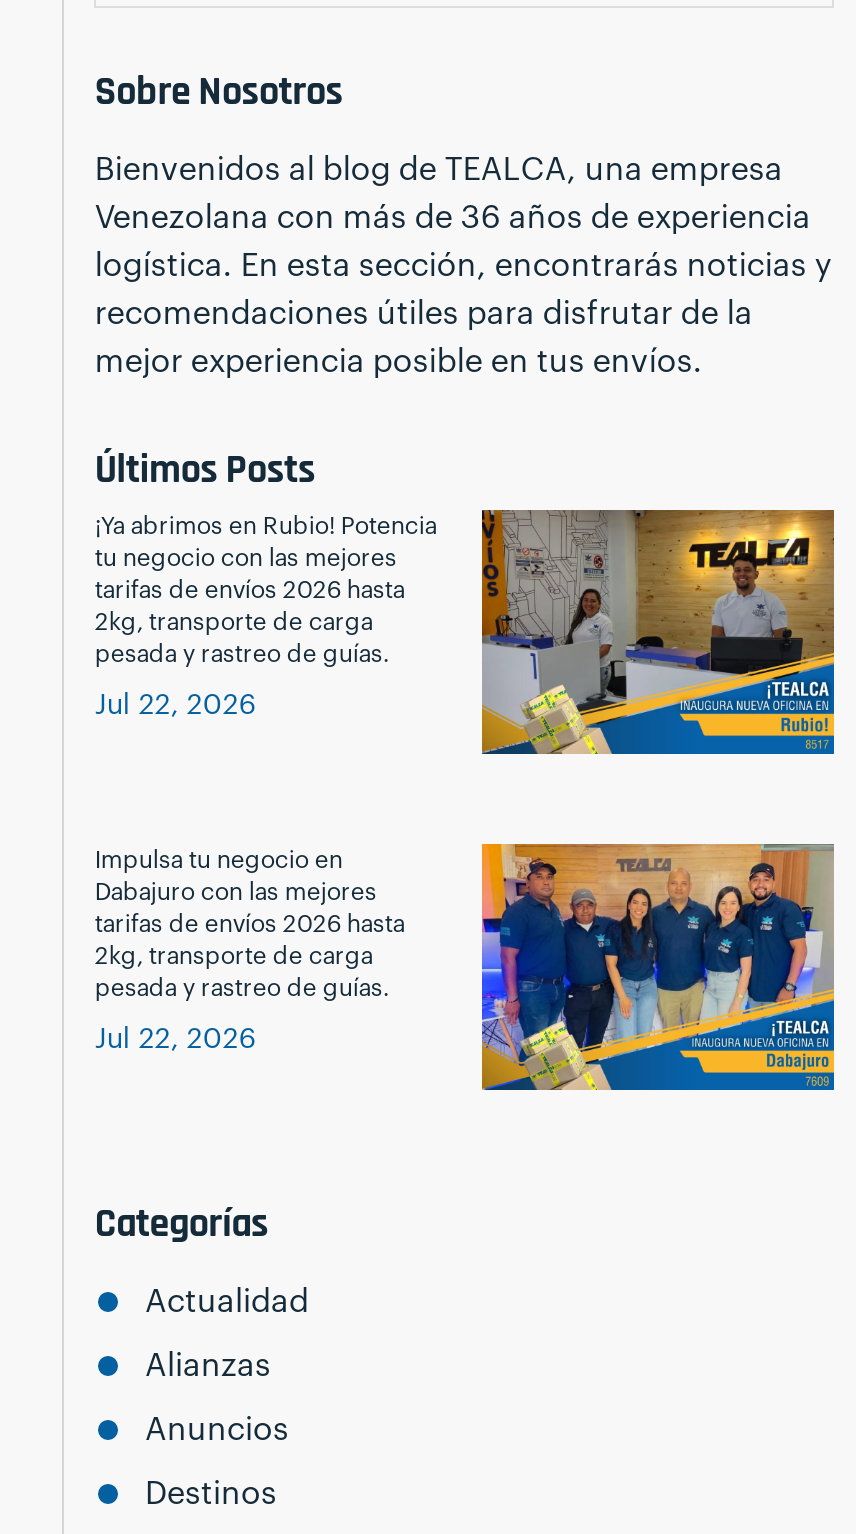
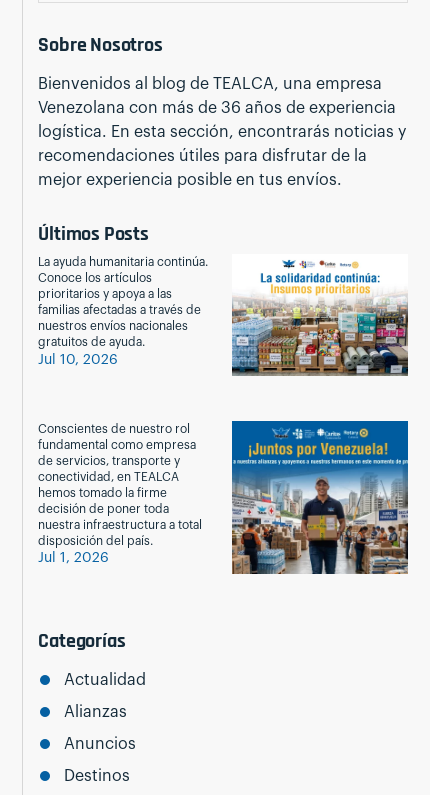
[95,508,836,756] [image] | ¡Ya abrimos en Rubio! Potencia | tu negocio con las mejores | tarifas de envíos 2026 hasta | 2kg, transporte de carga | pesada y rastreo de guías. -> [38,256,409,377] [image] | La ayuda humanitaria continúa. | Conoce los artículos | prioritarios y apoya a las | familias afectadas a través de | nuestros envíos nacionales | gratuitos de ayuda.
[95,691,257,719] Jul 22, 2026 -> [38,352,118,366] Jul 10, 2026
[95,842,836,1092] [image] | Impulsa tu negocio en | Dabajuro con las mejores | tarifas de envíos 2026 hasta | 2kg, transporte de carga | pesada y rastreo de guías. -> [38,420,409,575] [image] | Conscientes de nuestro rol | fundamental como empresa | de servicios, transporte y | conectividad, en TEALCA | hemos tomado la firme | decisión de poner toda | nuestra infraestructura a total | disposición del país.
[95,1027,257,1055] Jul 22, 2026 -> [38,551,109,565] Jul 1, 2026

